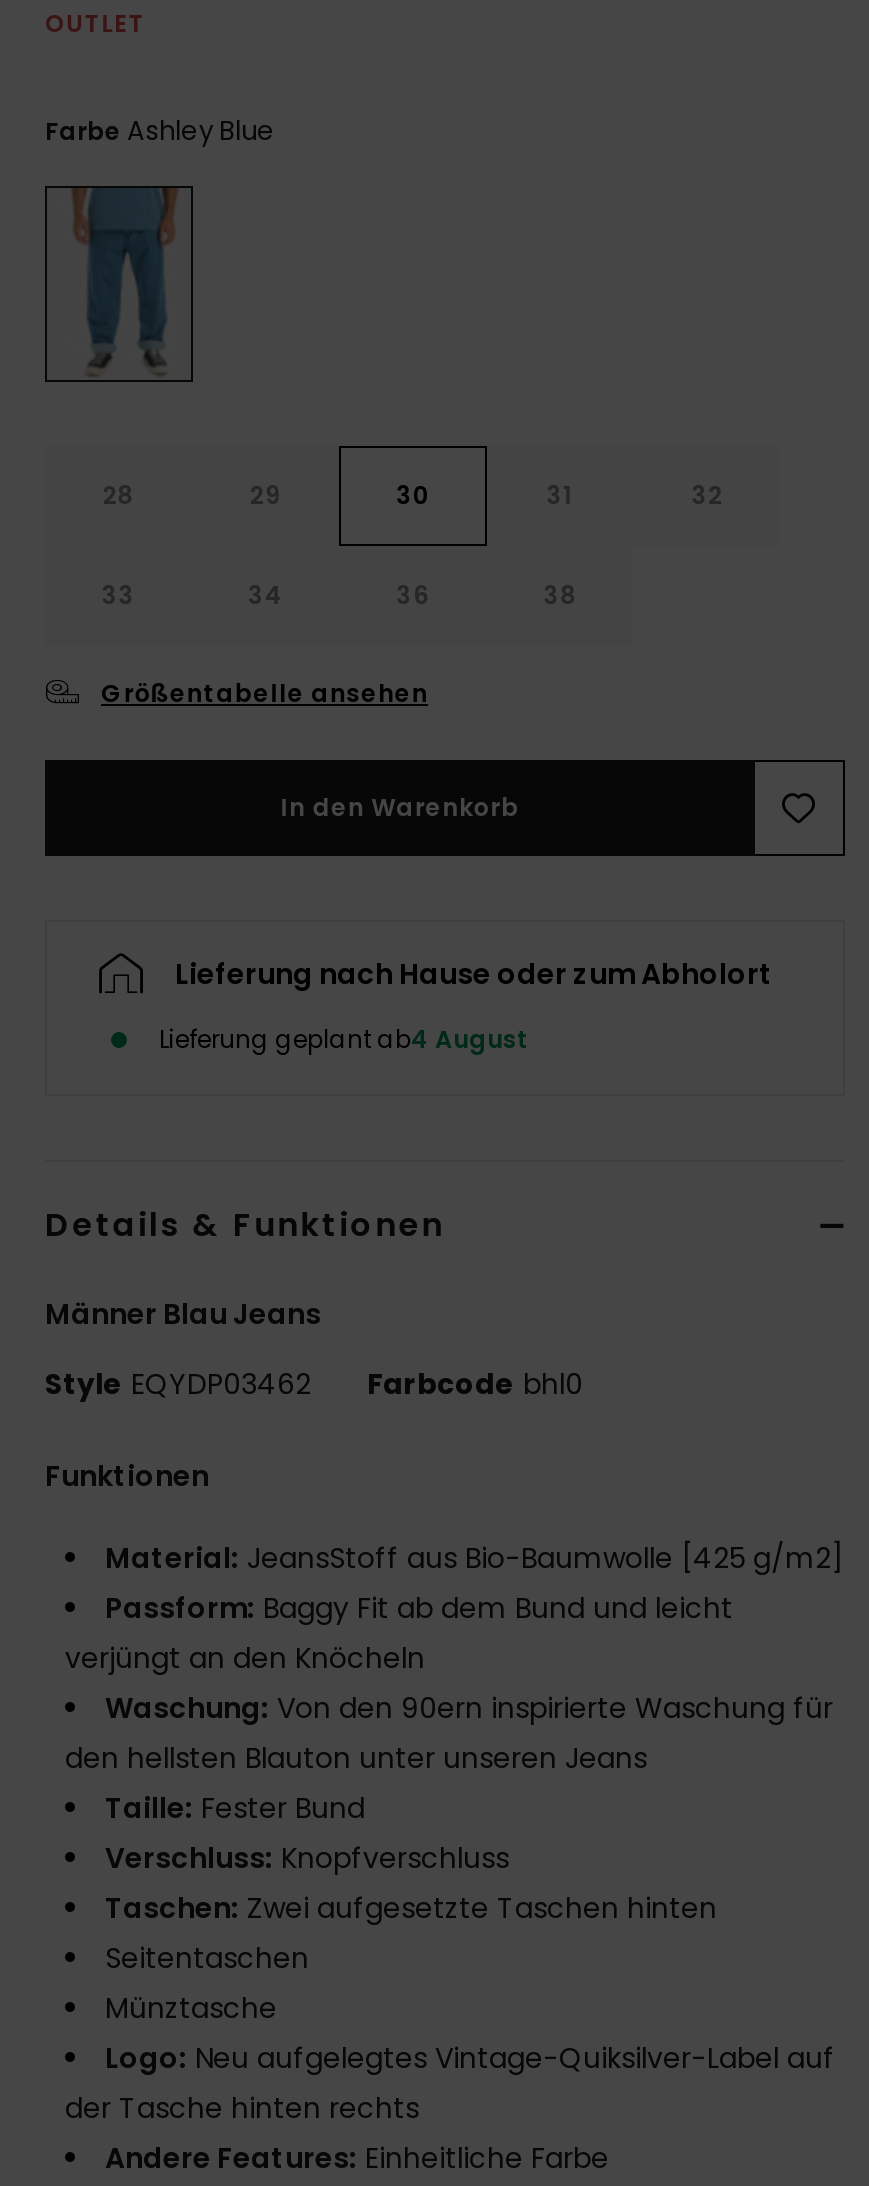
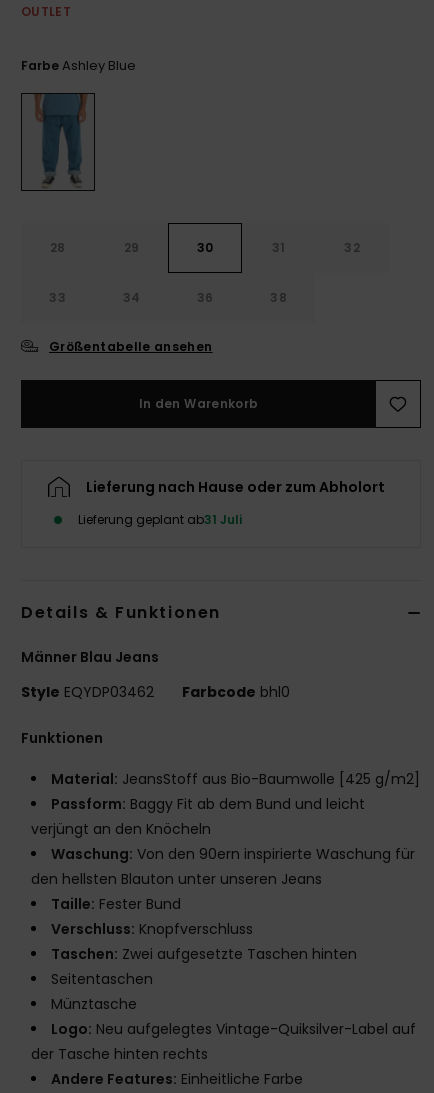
[159,1022,529,1056] Lieferung geplant ab4 August -> [78,511,242,528] Lieferung geplant ab31 Juli

